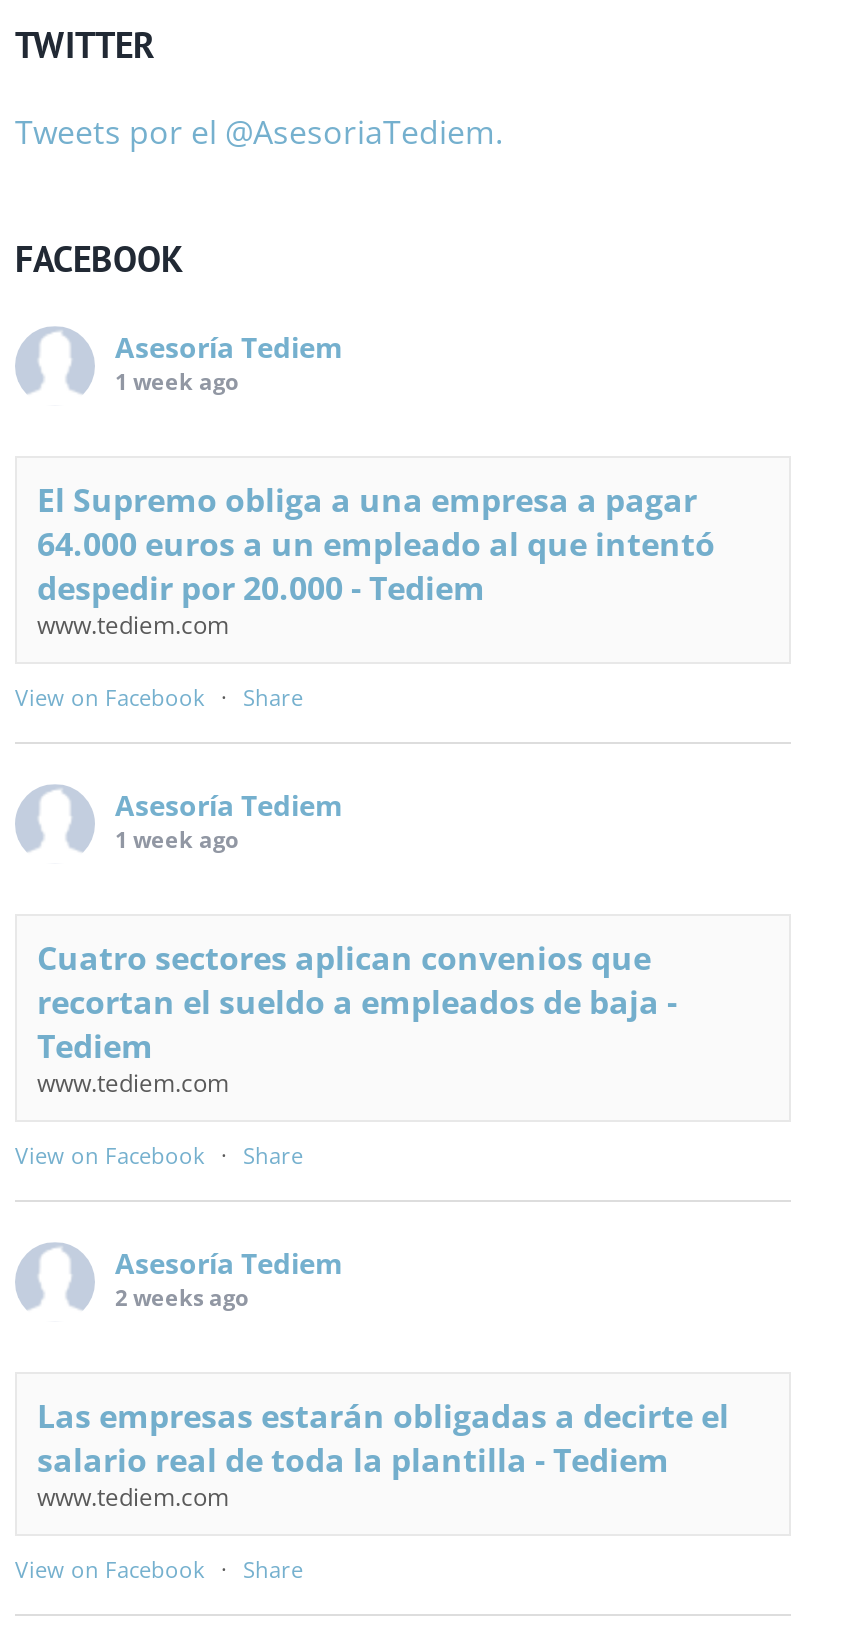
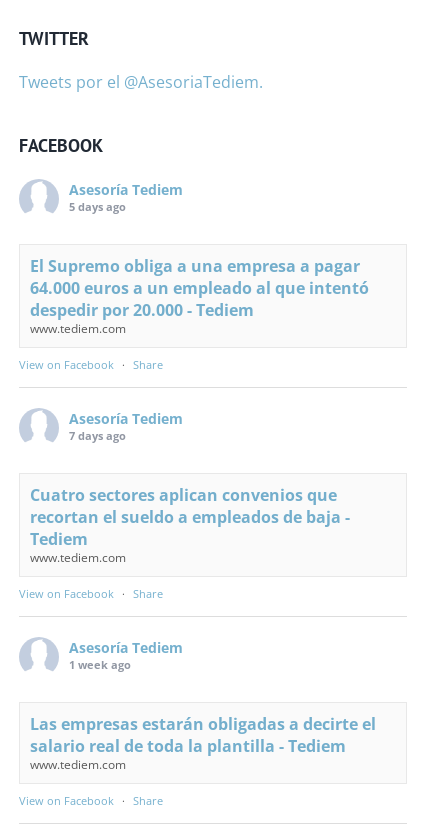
[115,365,239,395] 1 week ago -> [69,199,126,214] 5 days ago
[115,823,239,853] 1 week ago -> [69,428,126,443] 7 days ago
[115,1281,249,1311] 2 weeks ago -> [69,657,131,672] 1 week ago

